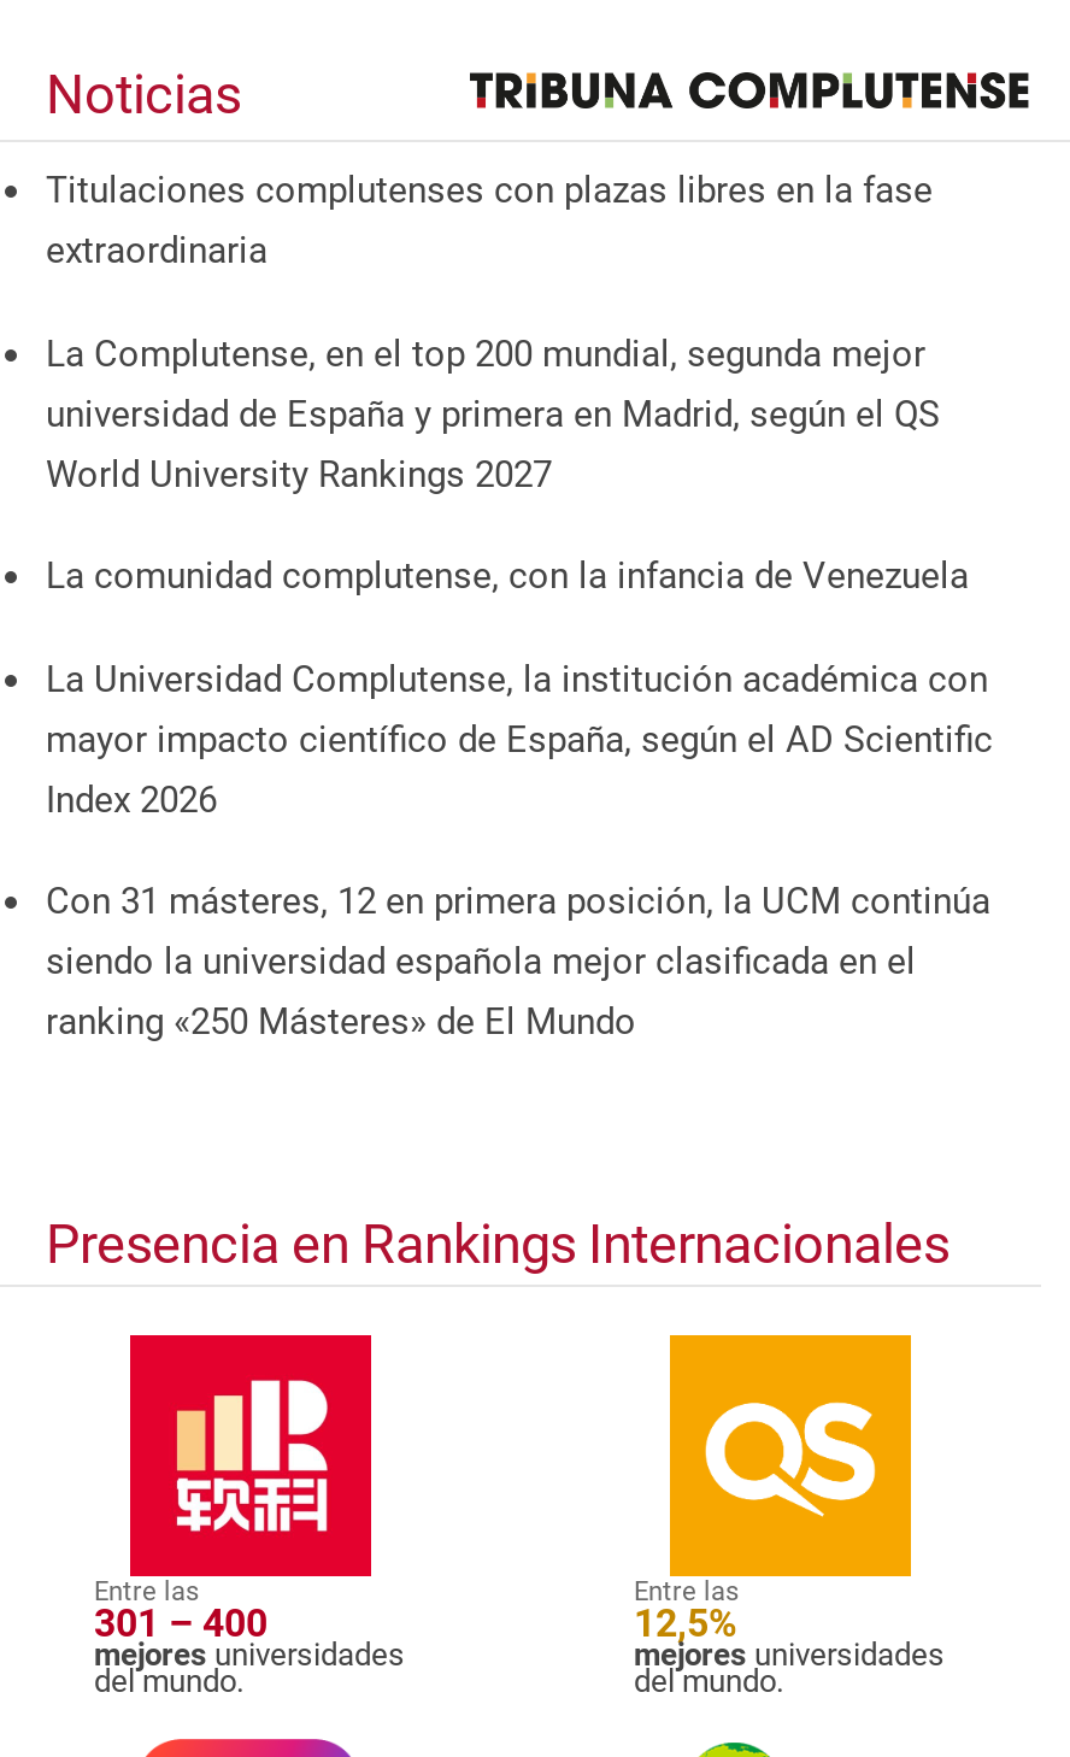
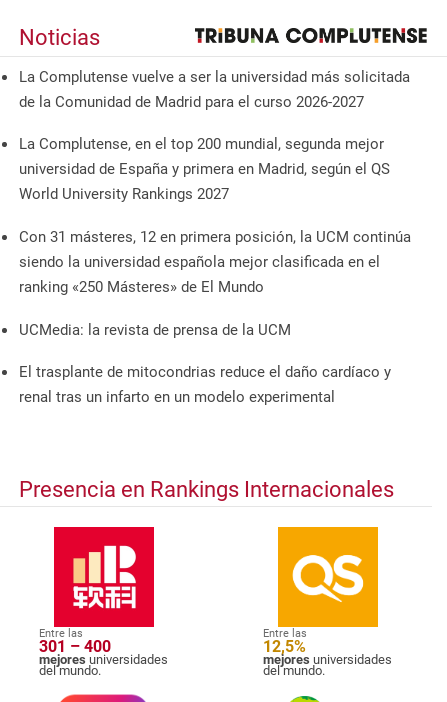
[46,168,933,272] Titulaciones complutenses con plazas libres en la fase | extraordinaria -> [19,68,410,111] La Complutense vuelve a ser la universidad más solicitada | de la Comunidad de Madrid para el curso 2026-2027
[46,554,993,821] La comunidad complutense, con la infancia de Venezuela | La Universidad Complutense, la institución académica con | mayor impacto científico de España, según el AD Scientific | Index 2026 -> none
moved [46,880,990,1044] -> [19,228,411,296]: Con 31 másteres, 12 en primera posición, la UCM continúa | siendo la universidad española mejor clasificada en el | ranking «250 Másteres» de El Mundo
none -> [19,321,391,406] UCMedia: la revista de prensa de la UCM | El trasplante de mitocondrias reduce el daño cardíaco y | renal tras un infarto en un modelo experimental

